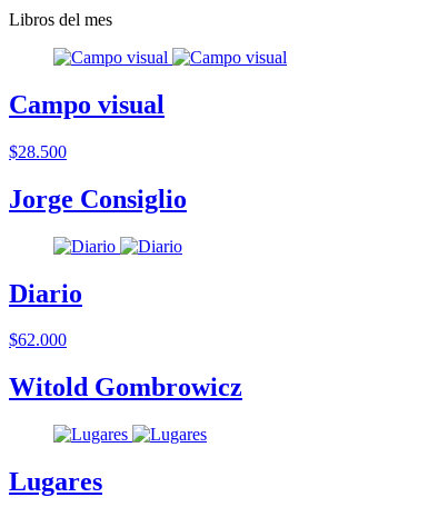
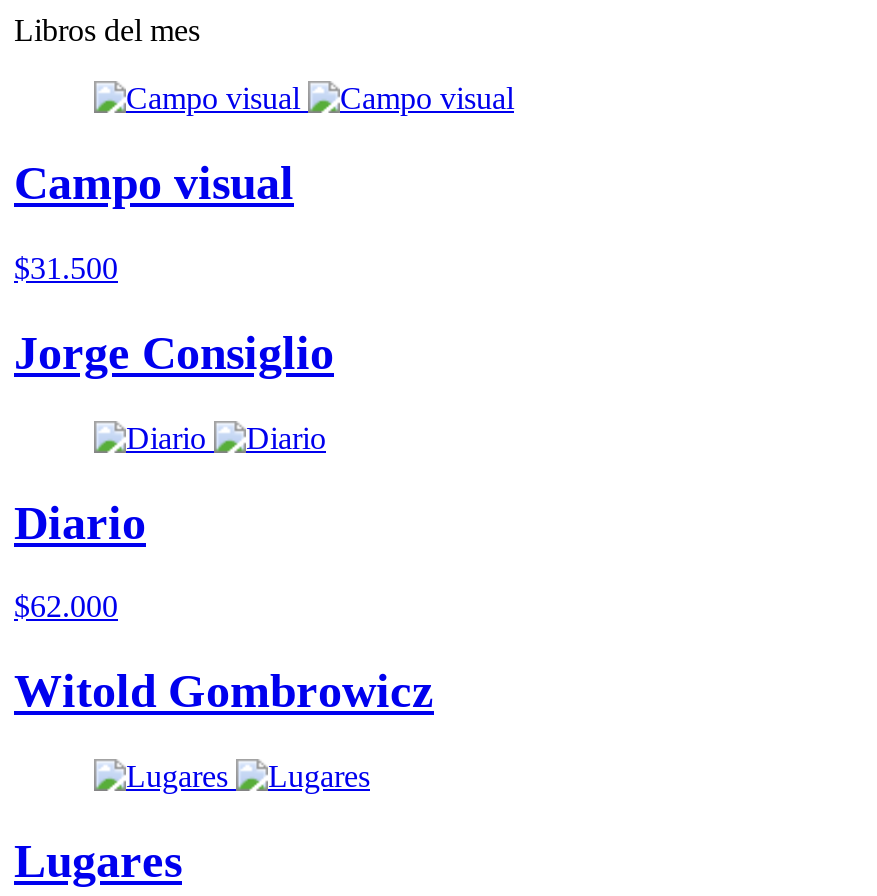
[9,142,67,161] $28.500 -> [14,251,118,285] $31.500

